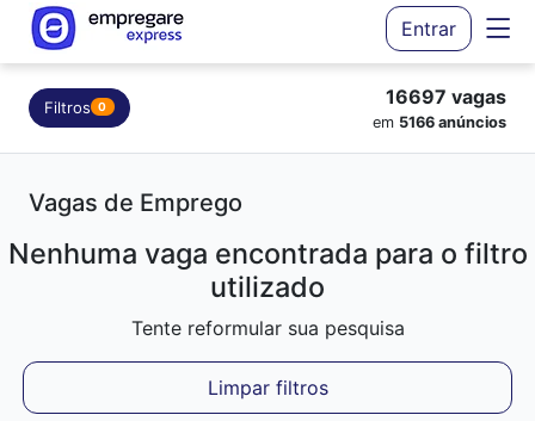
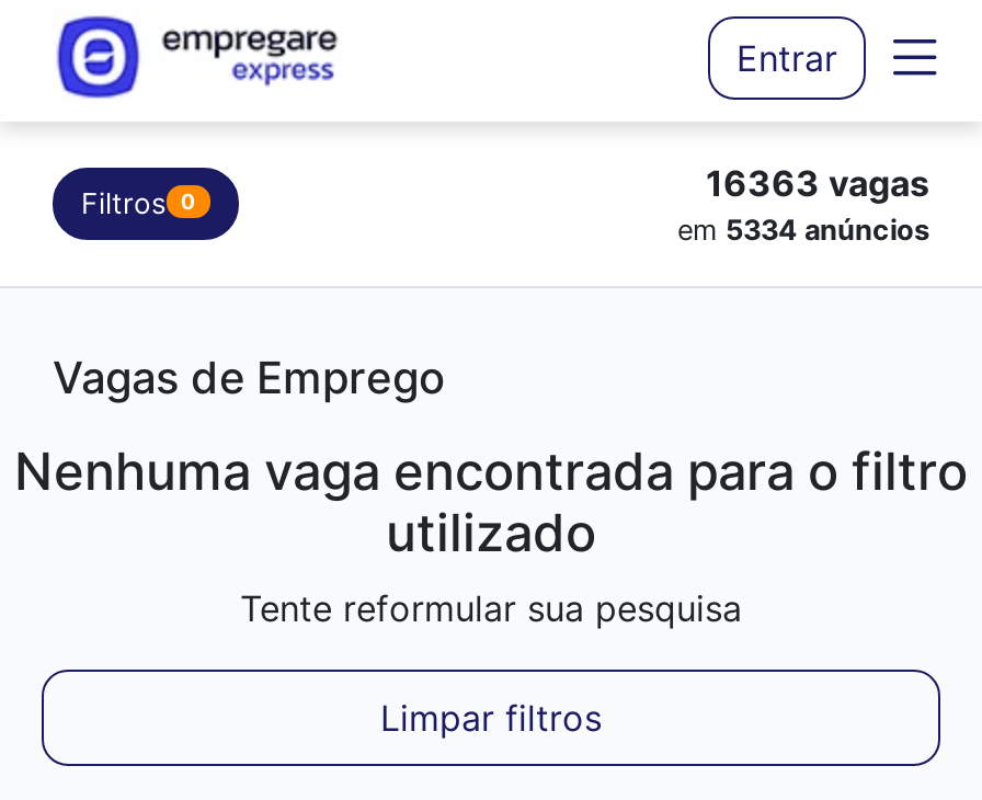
[386,85,506,109] 16697 vagas -> [706,161,929,205] 16363 vagas
[373,113,506,131] em 5166 anúncios -> [677,214,929,247] em 5334 anúncios

